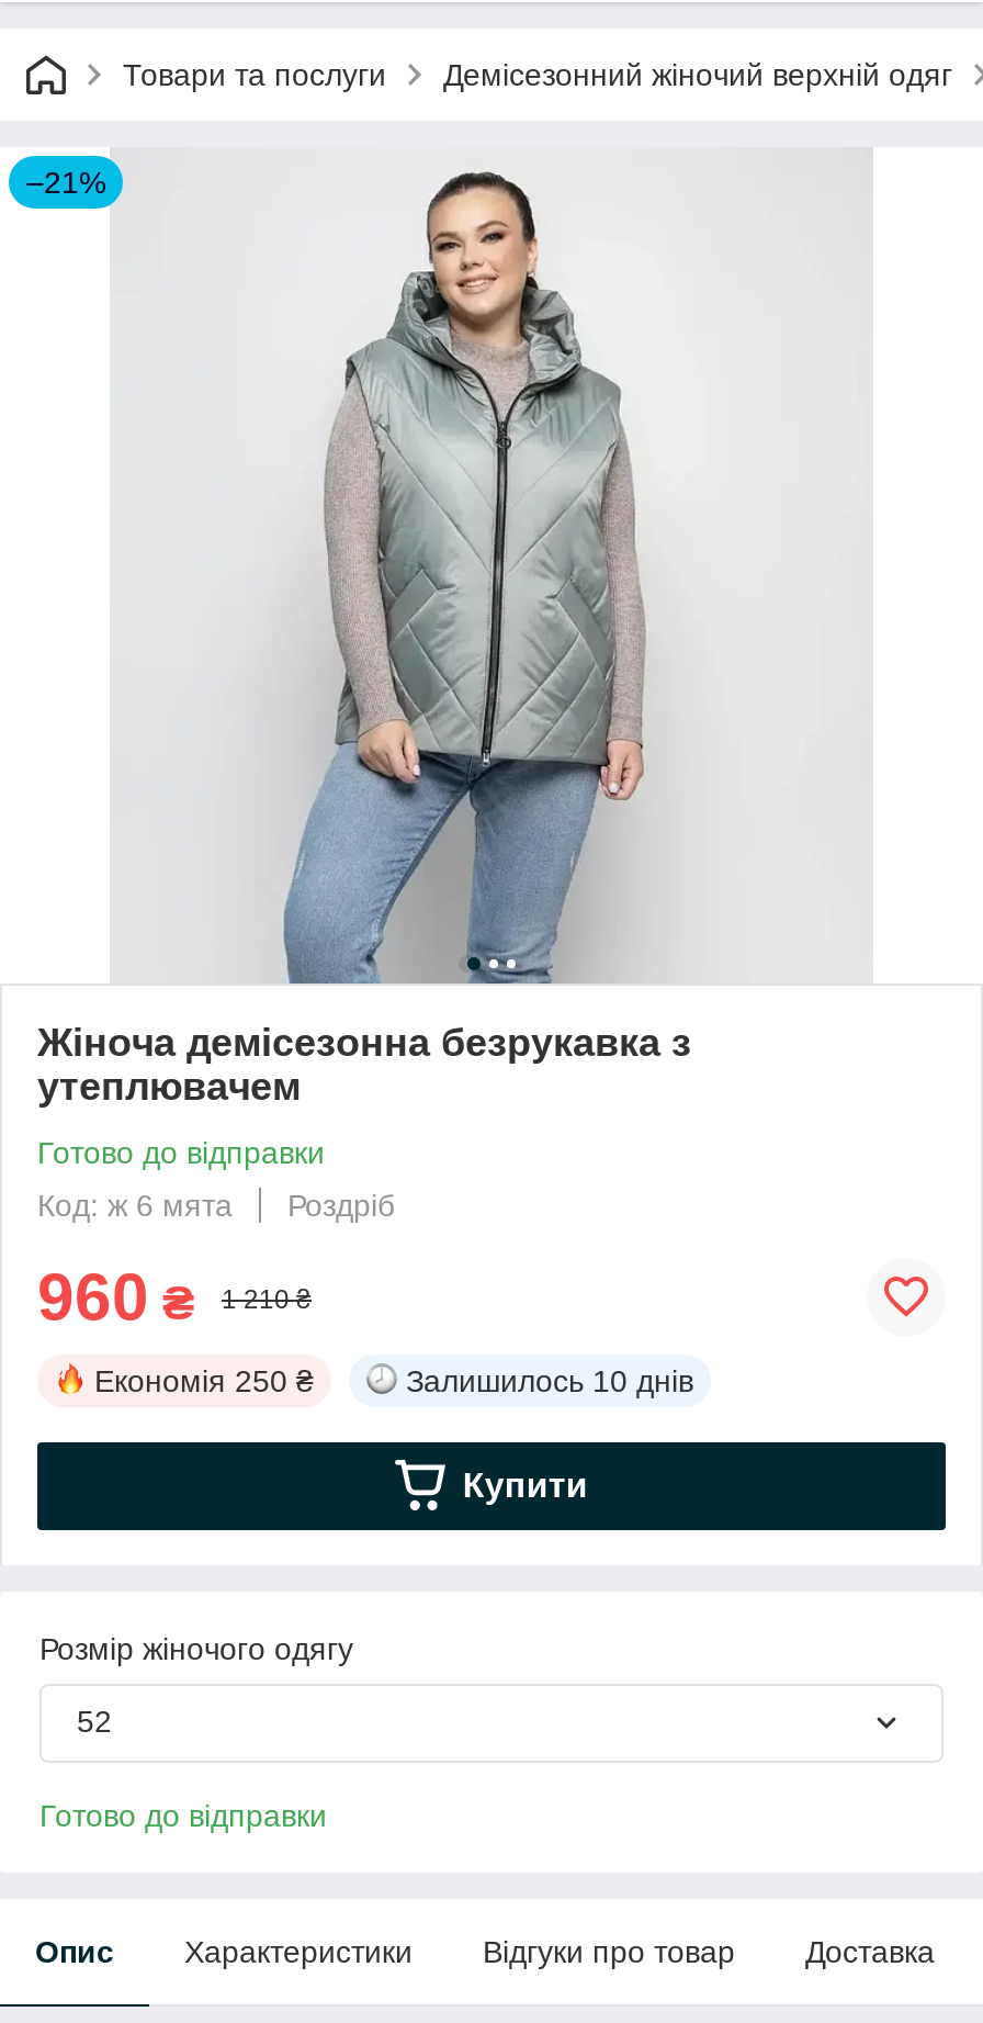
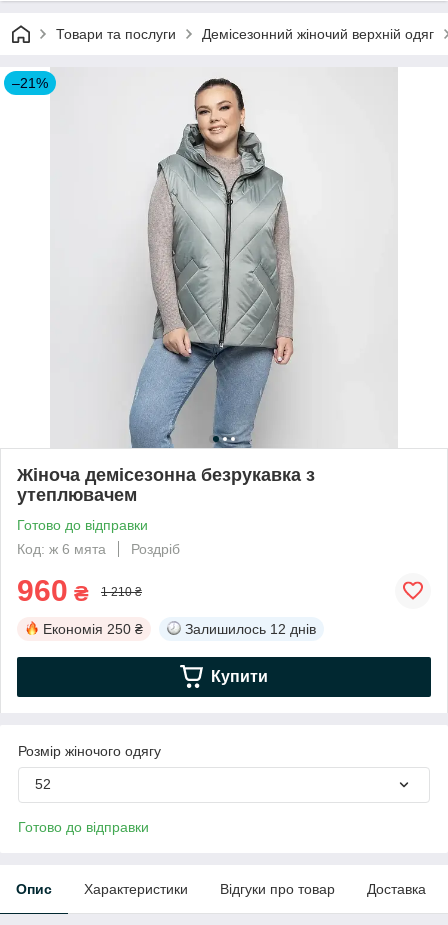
[406,1363,693,1398] Залишилось 10 днів -> [185,621,316,637] Залишилось 12 днів

